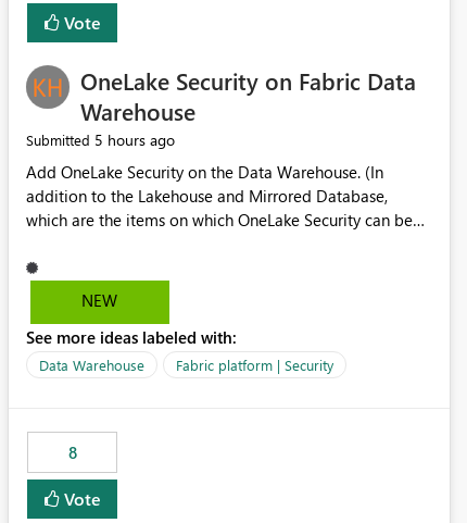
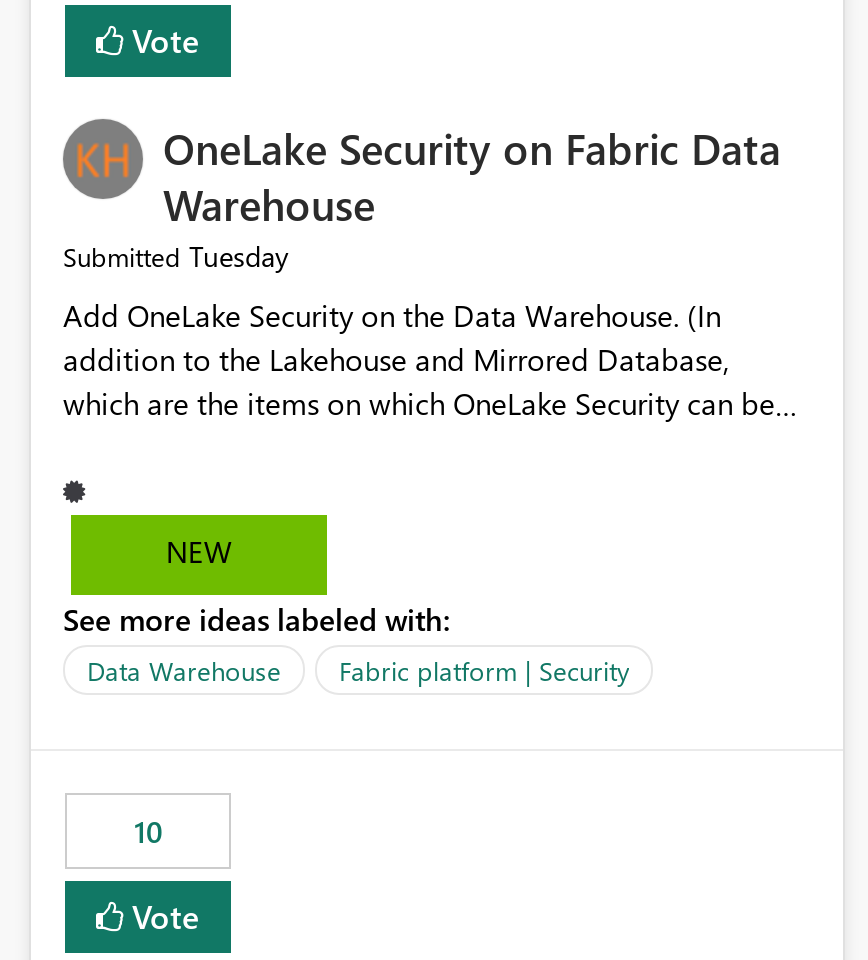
[26,130,175,150] Submitted 5 hours ago -> [63,238,289,276] Submitted Tuesday
[68,442,77,464] 8 -> [134,812,162,852] 10

